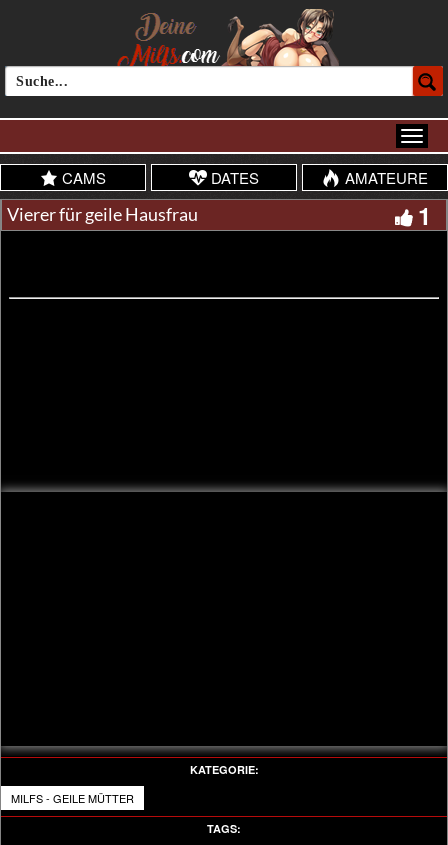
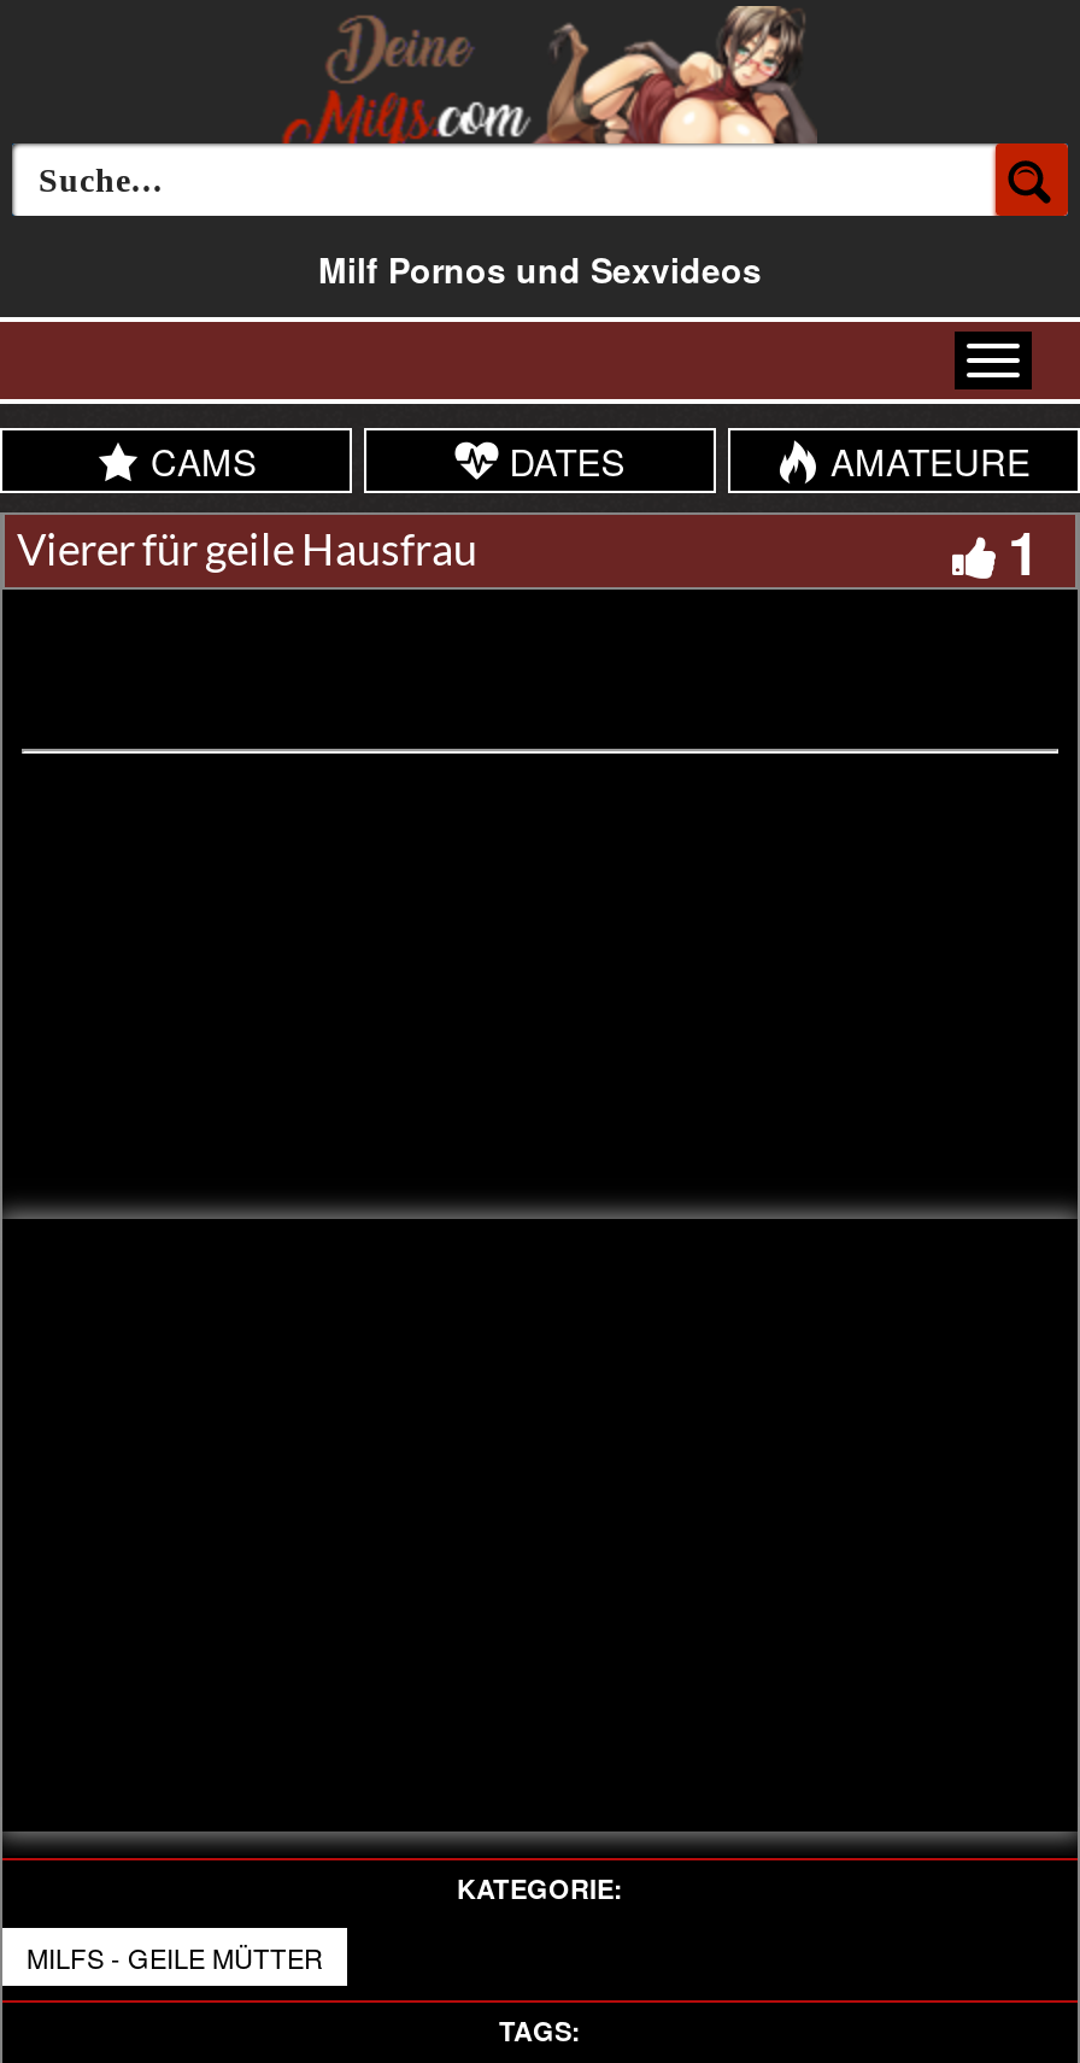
none -> [318,245,762,293] Milf Pornos und Sexvideos

